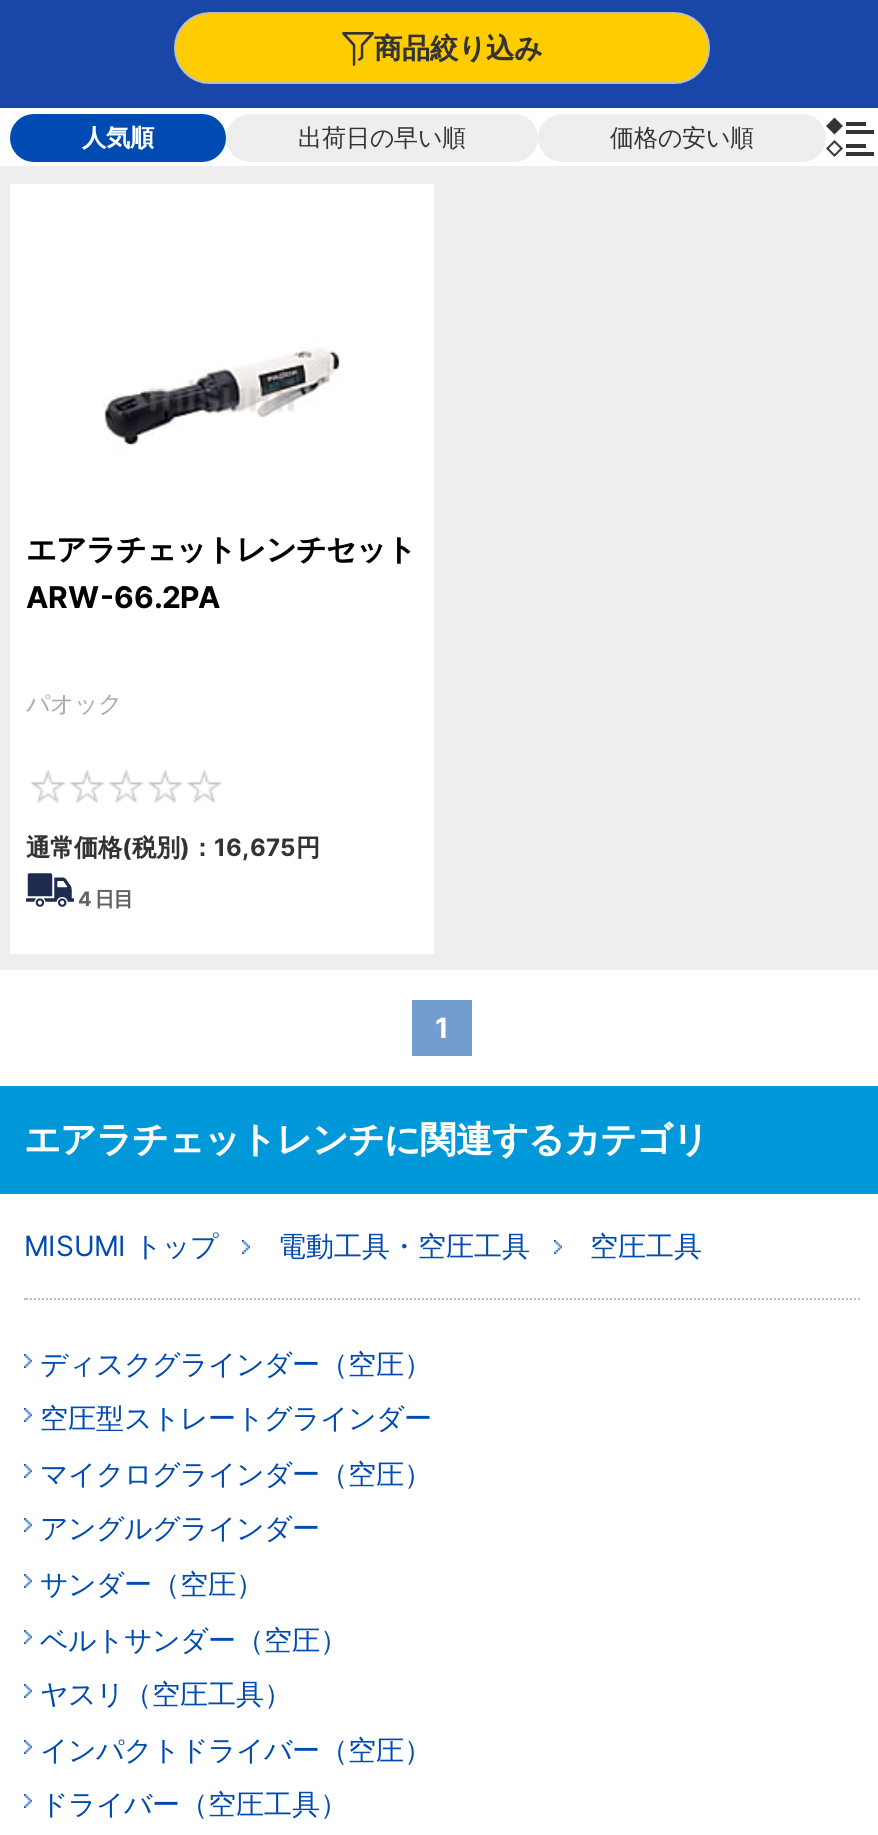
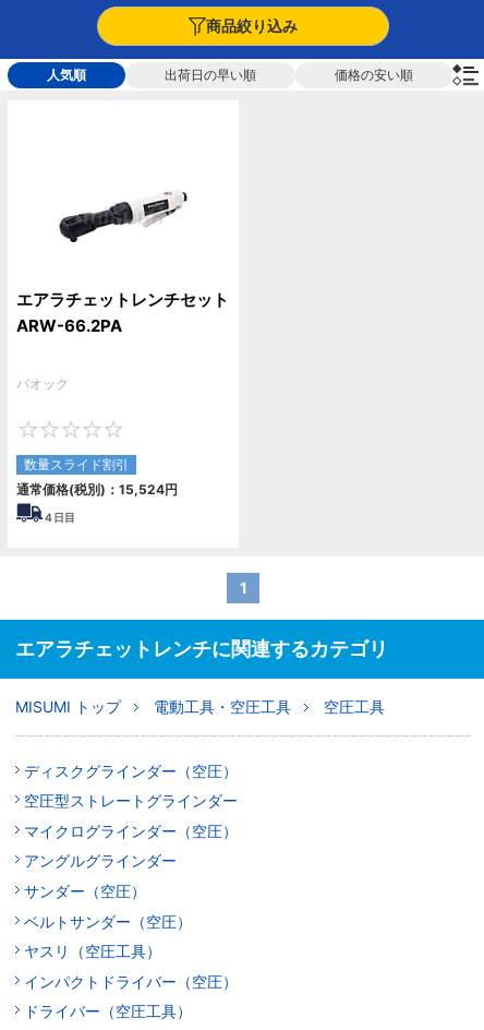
[26,832,320,862] 通常価格(税別)：16,675円 -> [16,456,178,498] 数量スライド割引 | 通常価格(税別)：15,524円

